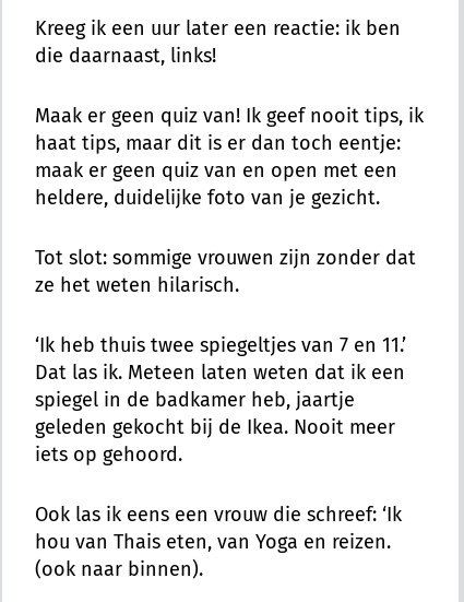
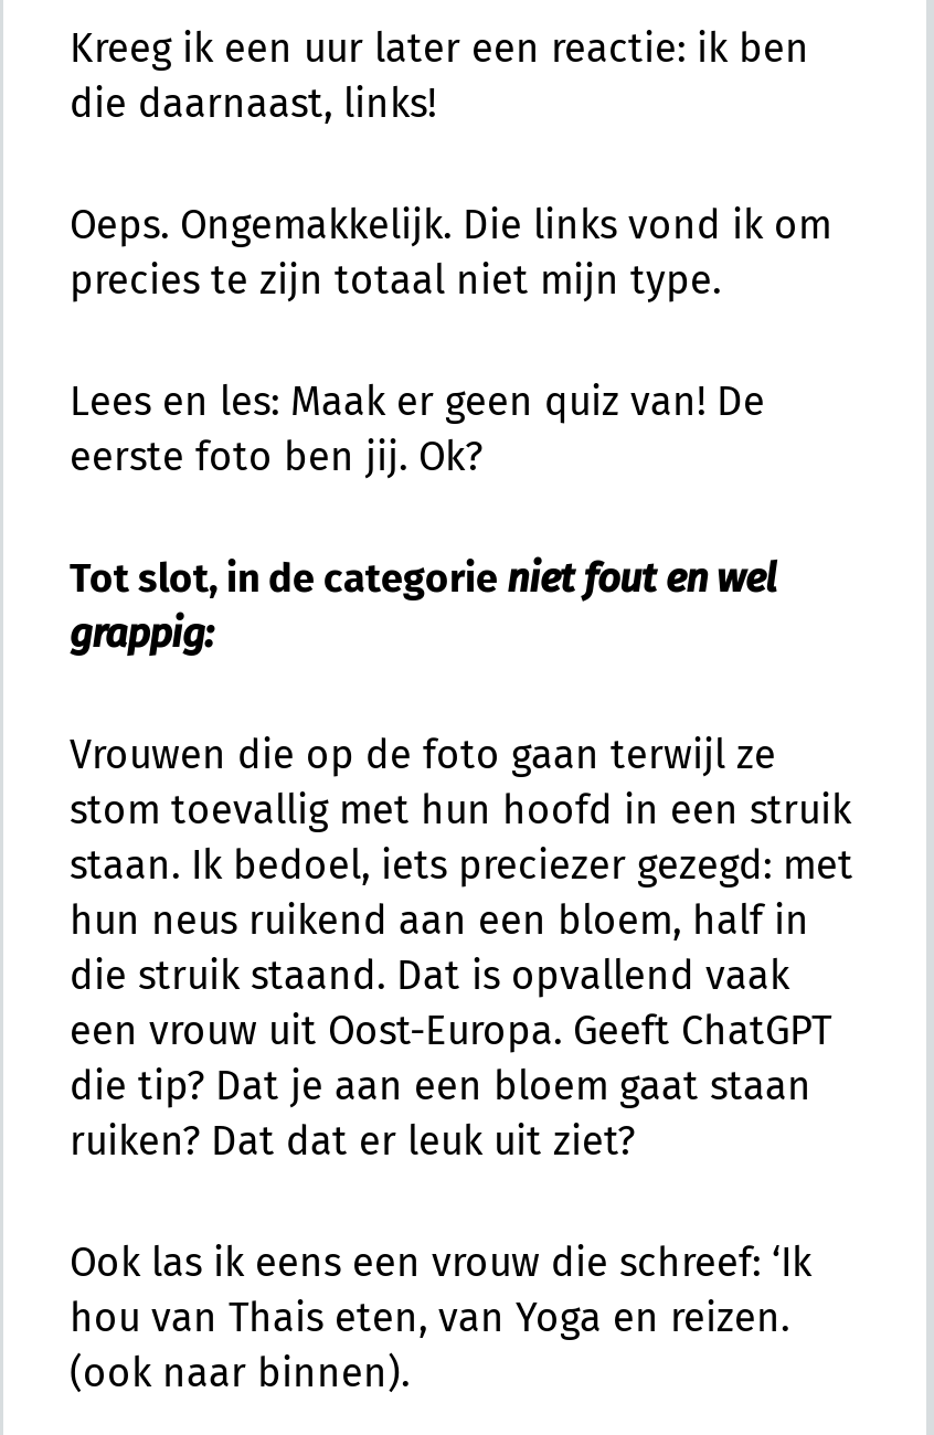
[35,104,424,467] Maak er geen quiz van! Ik geef nooit tips, ik | haat tips, maar dit is er dan toch eentje: | maak er geen quiz van en open met een | heldere, duidelijke foto van je gezicht. | Tot slot: sommige vrouwen zijn zonder dat | ze het weten hilarisch. | ‘Ik heb thuis twee spiegeltjes van 7 en 11.’ | Dat las ik. Meteen laten weten dat ik een | spiegel in de badkamer heb, jaartje | geleden gekocht bij de Ikea. Nooit meer | iets op gehoord. -> [70,202,853,1166] Oeps. Ongemakkelijk. Die links vond ik om | precies te zijn totaal niet mijn type. | Lees en les: Maak er geen quiz van! De | eerste foto ben jij. Ok? | Tot slot, in de categorie niet fout en wel | grappig: | Vrouwen die op de foto gaan terwijl ze | stom toevallig met hun hoofd in een struik | staan. Ik bedoel, iets preciezer gezegd: met | hun neus ruikend aan een bloem, half in | die struik staand. Dat is opvallend vaak | een vrouw uit Oost-Europa. Geeft ChatGPT | die tip? Dat je aan een bloem gaat staan | ruiken? Dat dat er leuk uit ziet?

